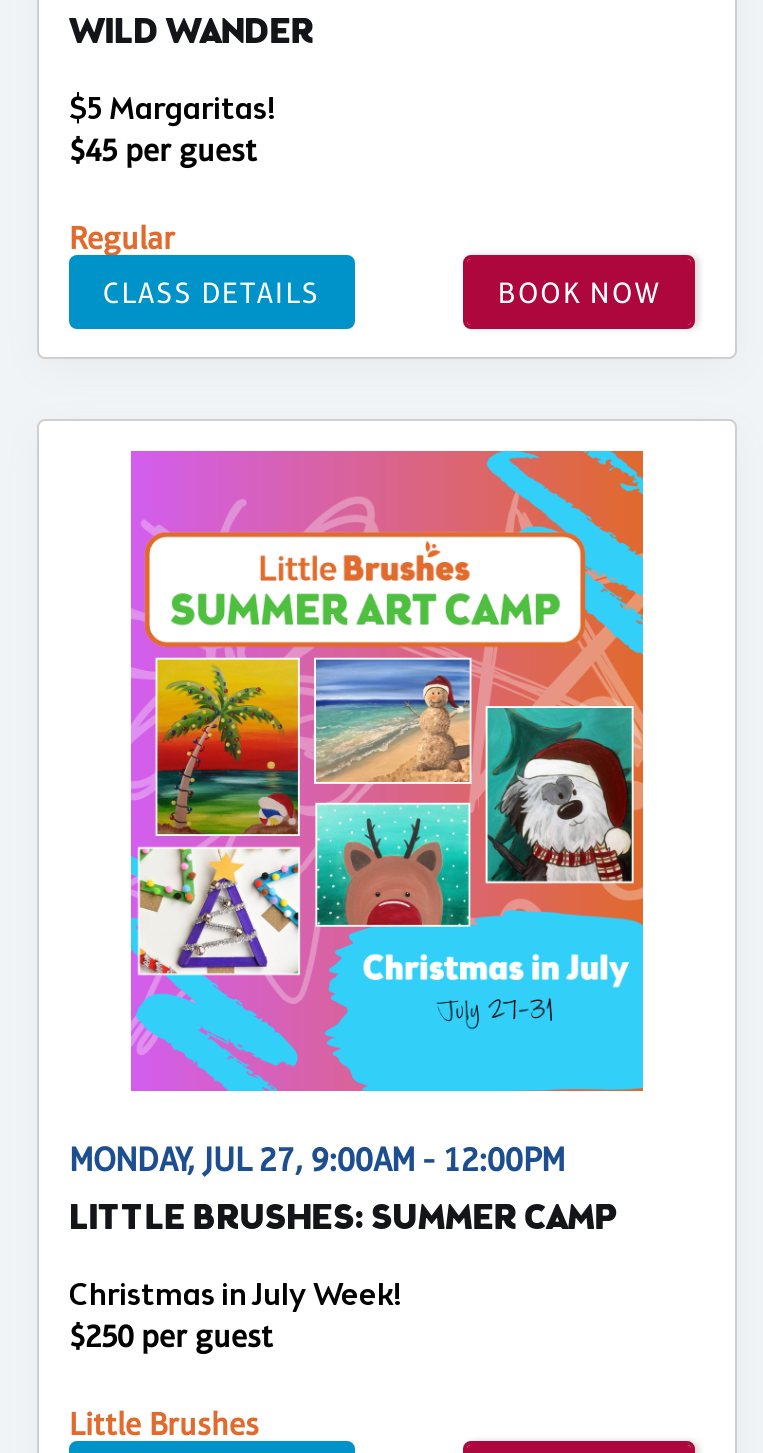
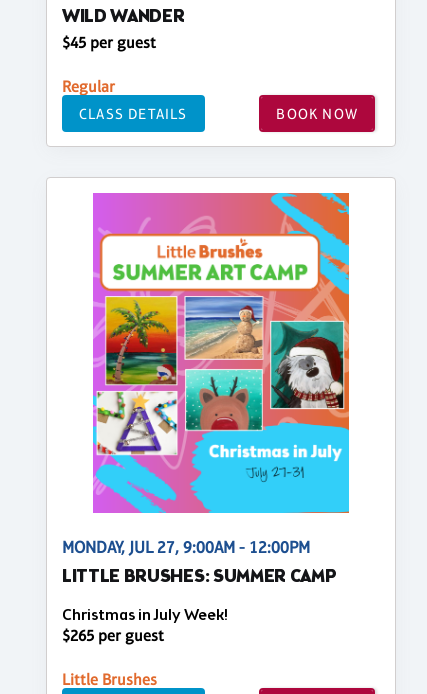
[69,90,275,132] $5 Margaritas! -> none
[69,1317,273,1355] $250 per guest -> [62,626,164,645] $265 per guest

